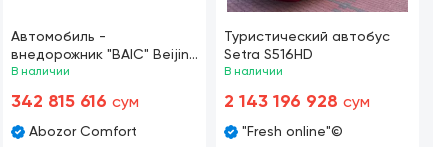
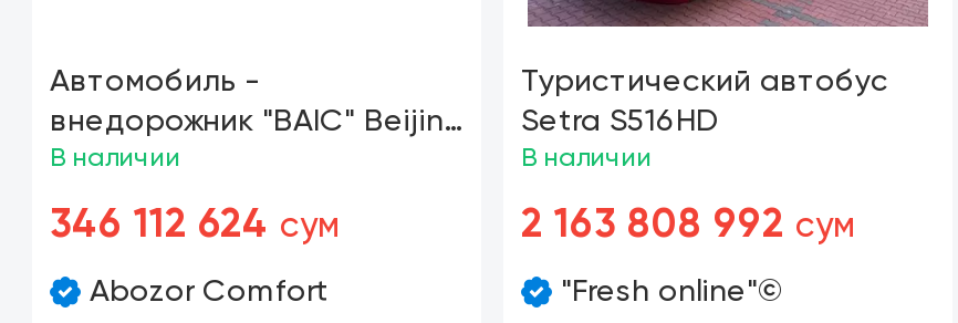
[11,93,139,111] 342 815 616 сум -> [50,206,340,246] 346 112 624 сум
[224,93,370,111] 2 143 196 928 сум -> [521,206,855,246] 2 163 808 992 сум

